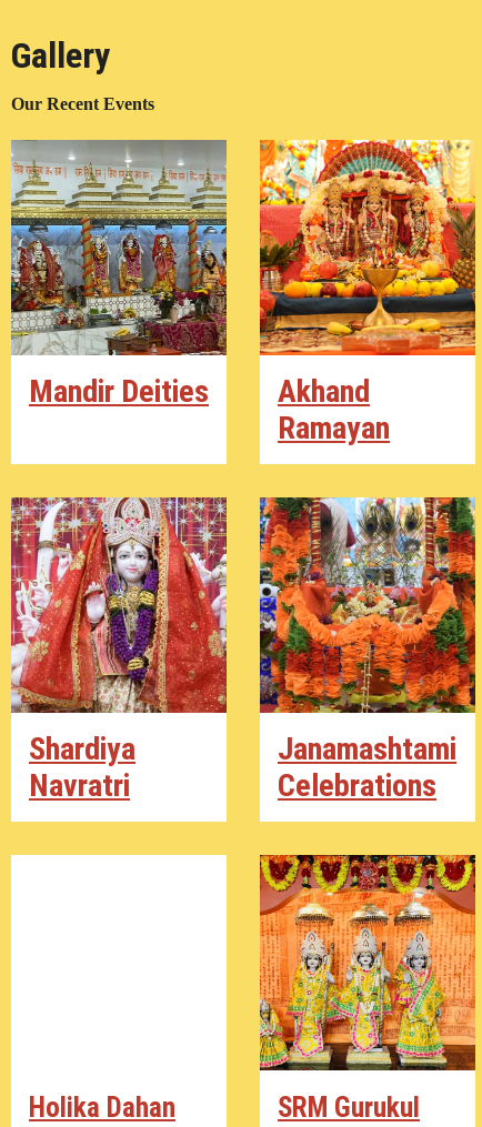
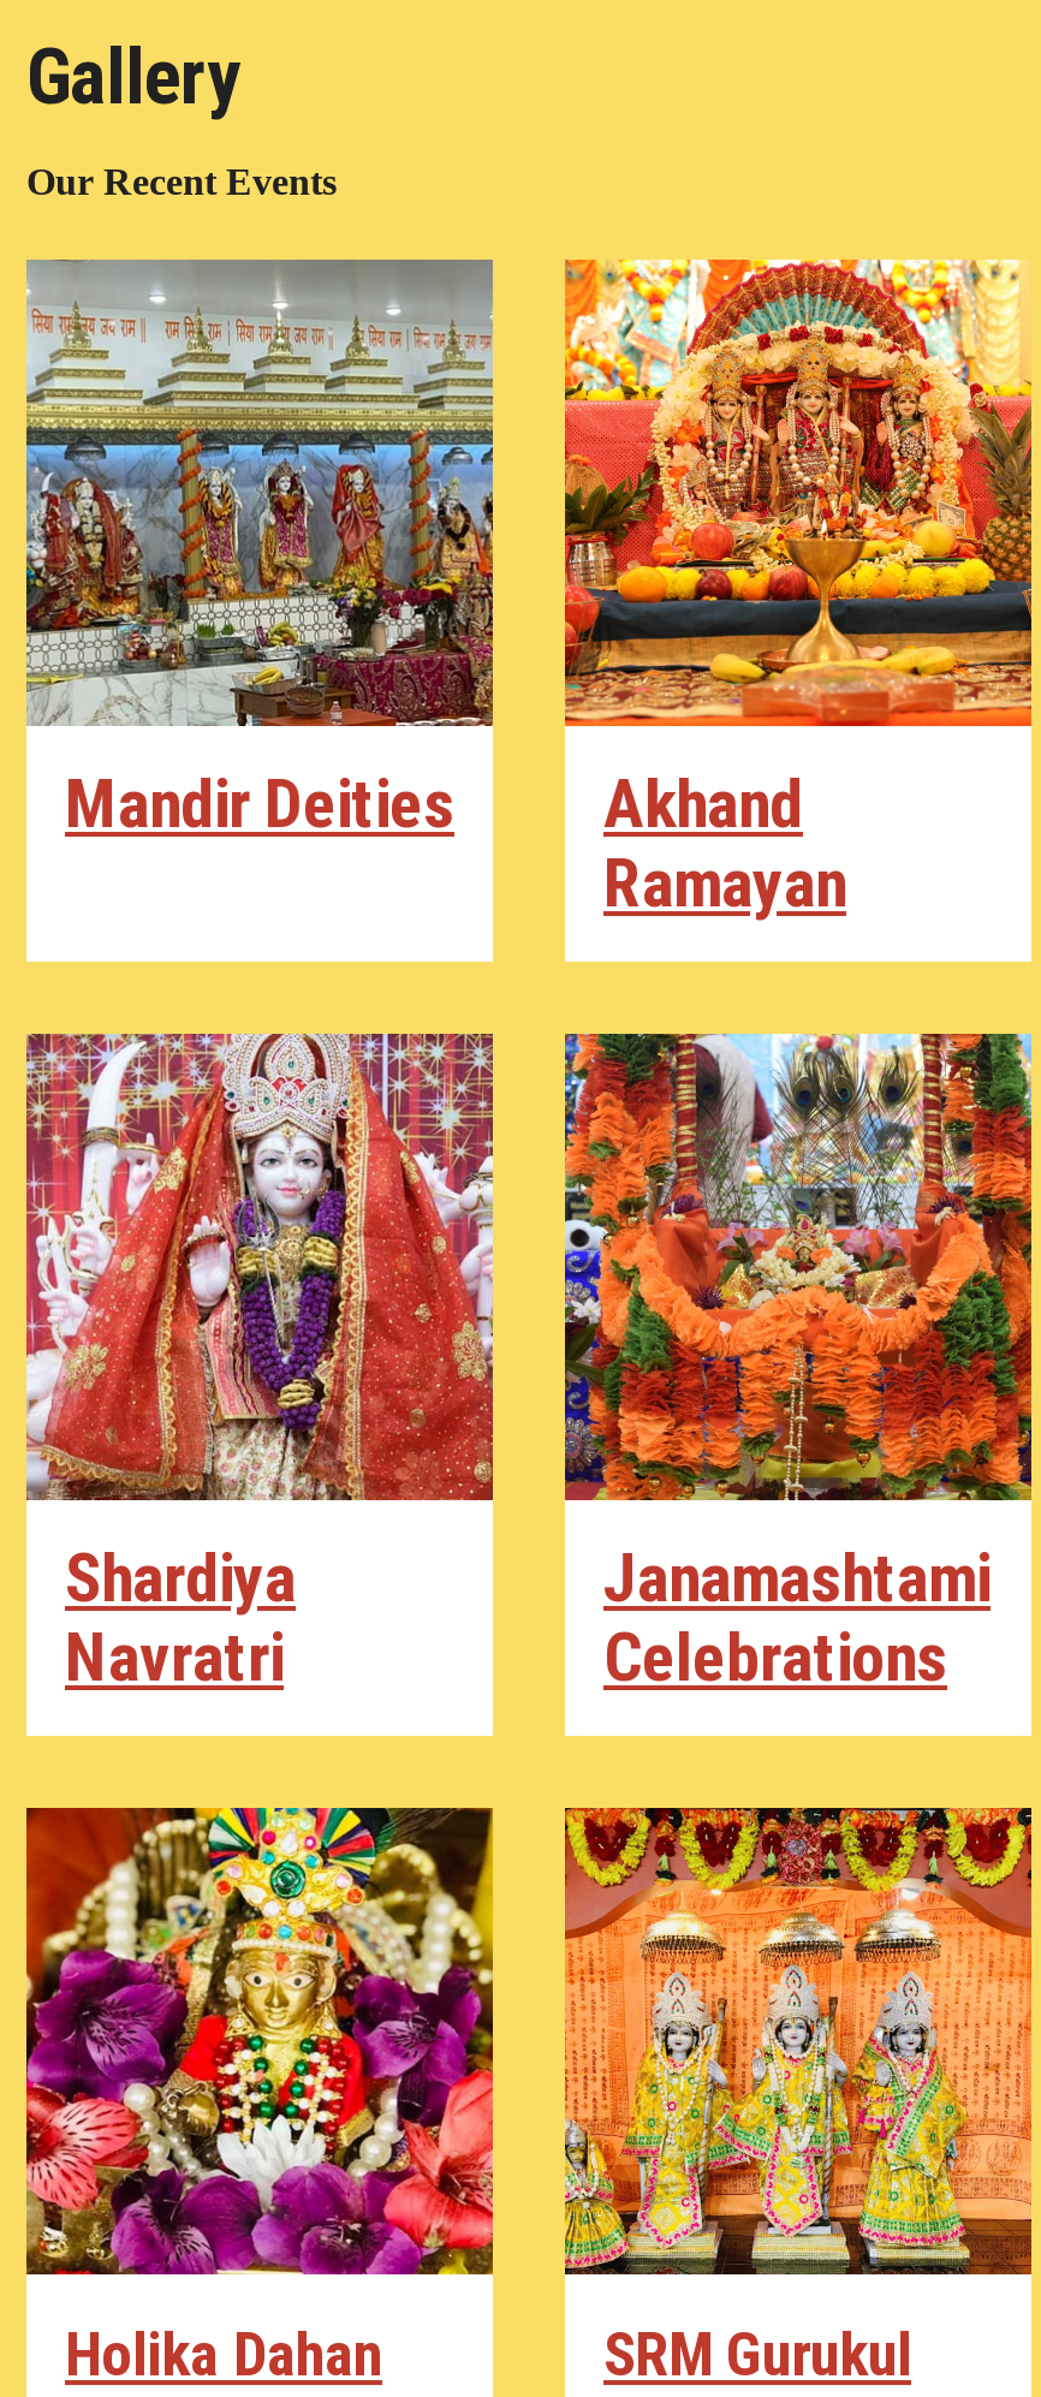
none -> [24,1806,495,2277] [image]

